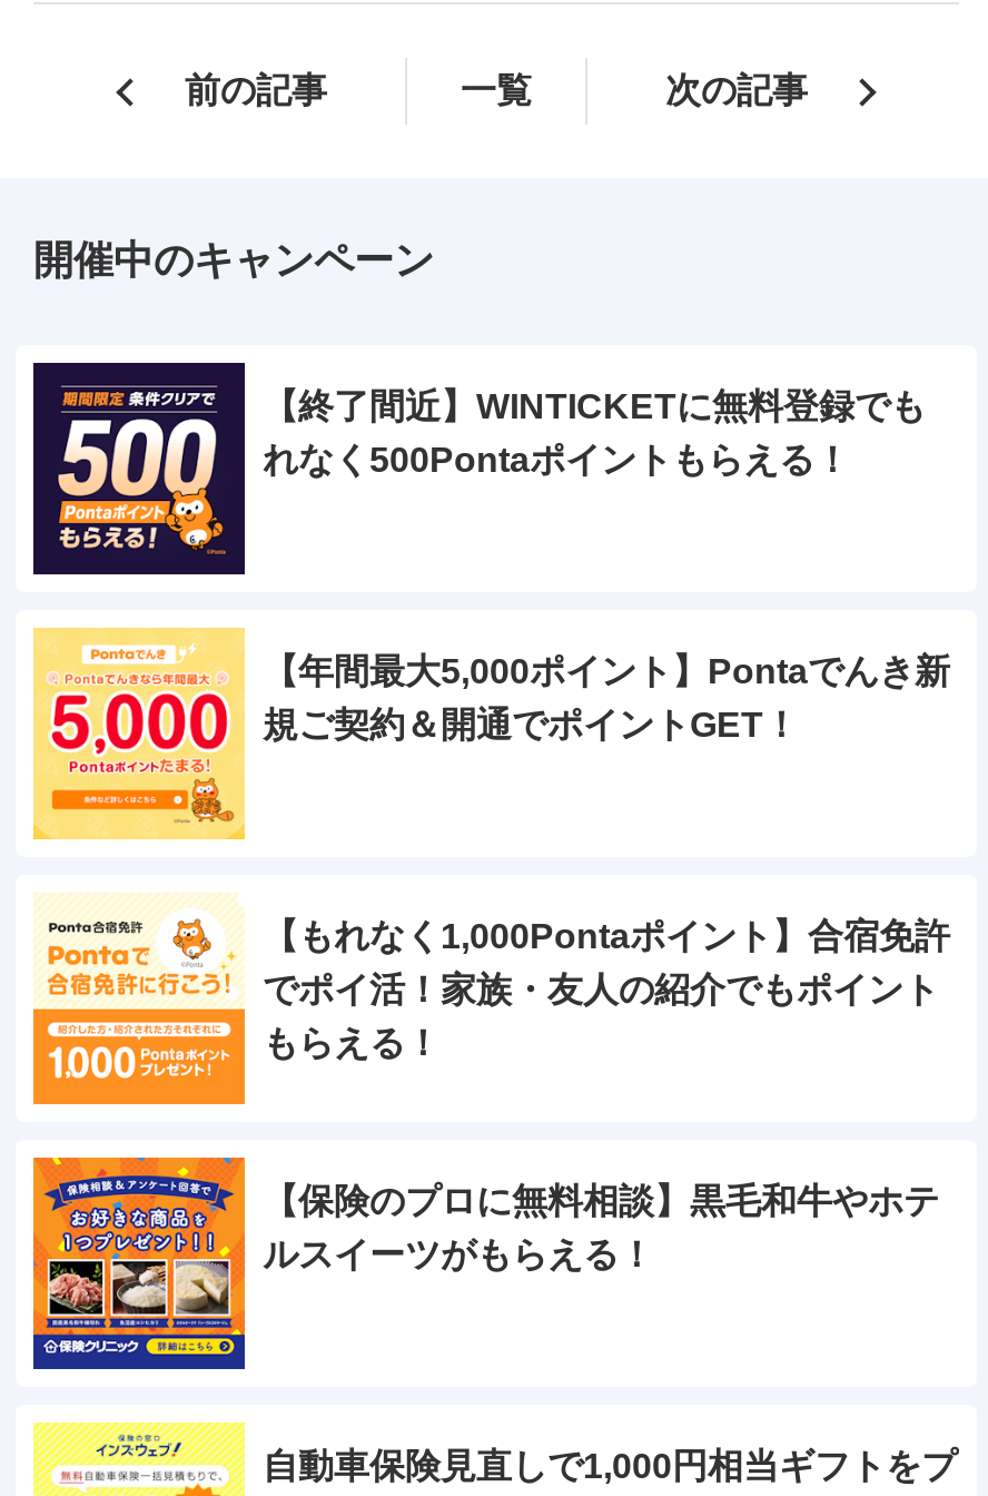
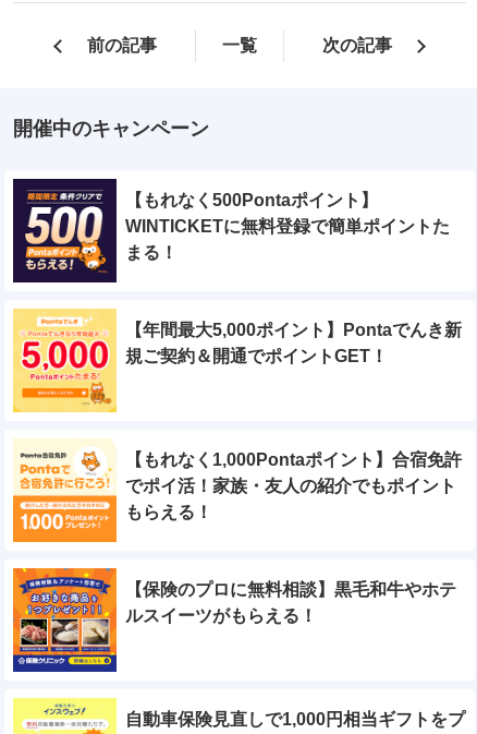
[263,388,926,479] 【終了間近】WINTICKETに無料登録でも | れなく500Pontaポイントもらえる！ -> [125,191,450,262] 【もれなく500Pontaポイント】 | WINTICKETに無料登録で簡単ポイントた | まる！

